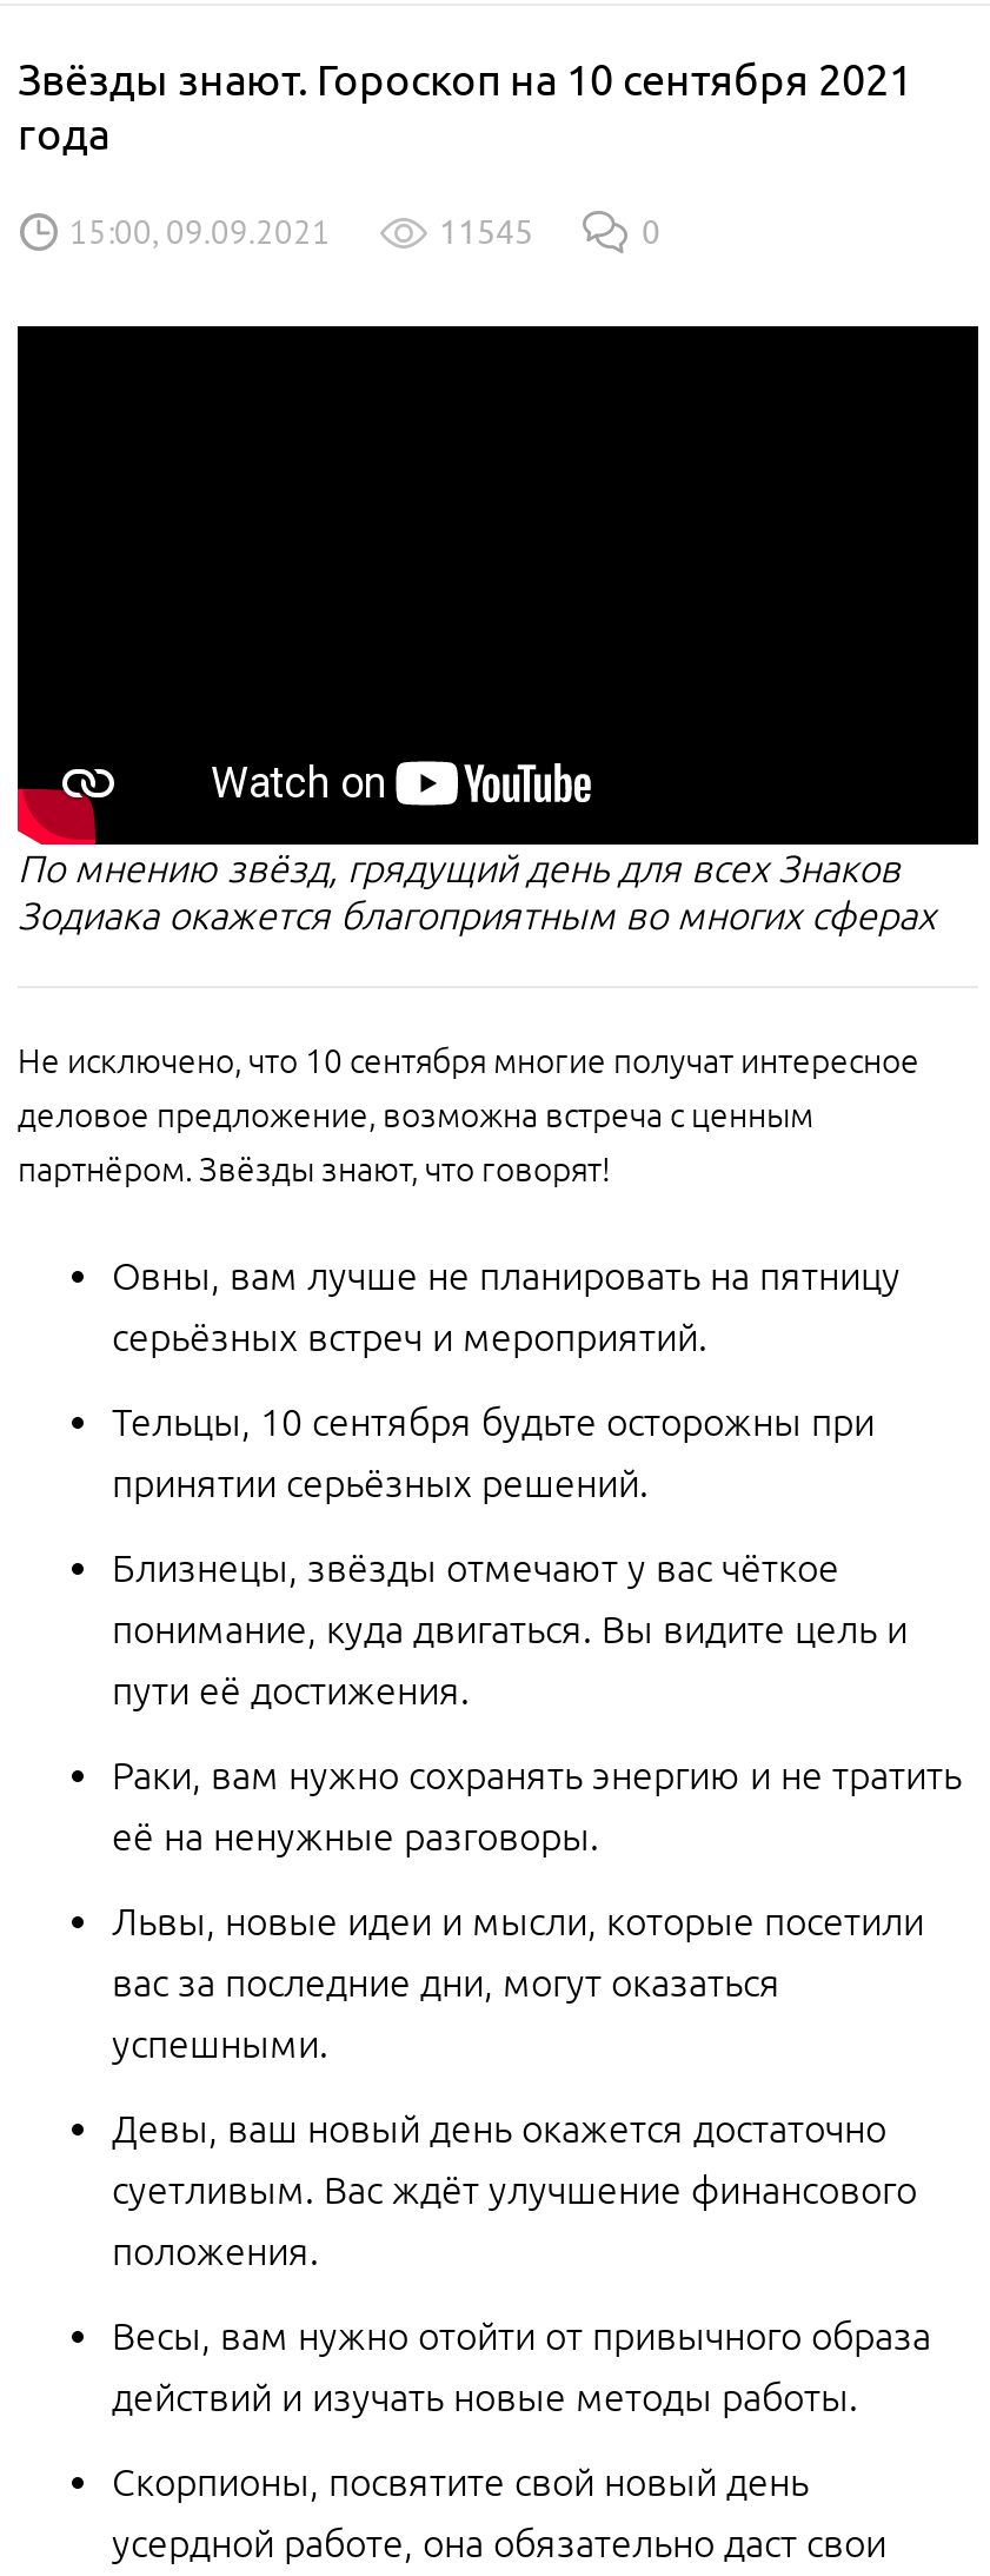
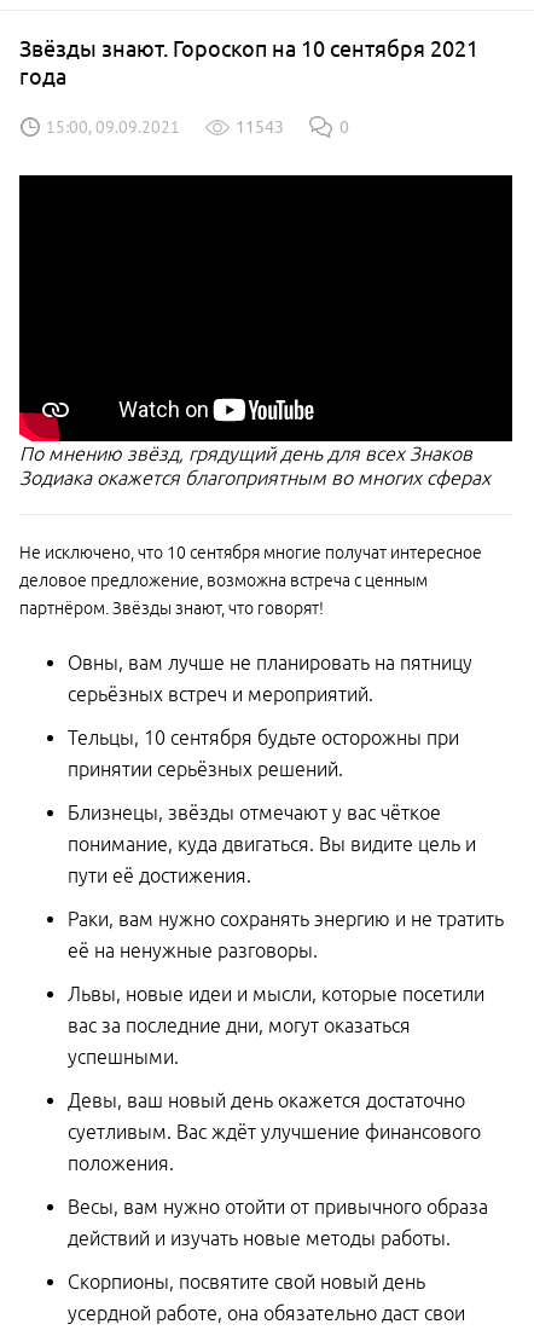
[439,213,533,251] 11545 -> [236,117,284,137] 11543

